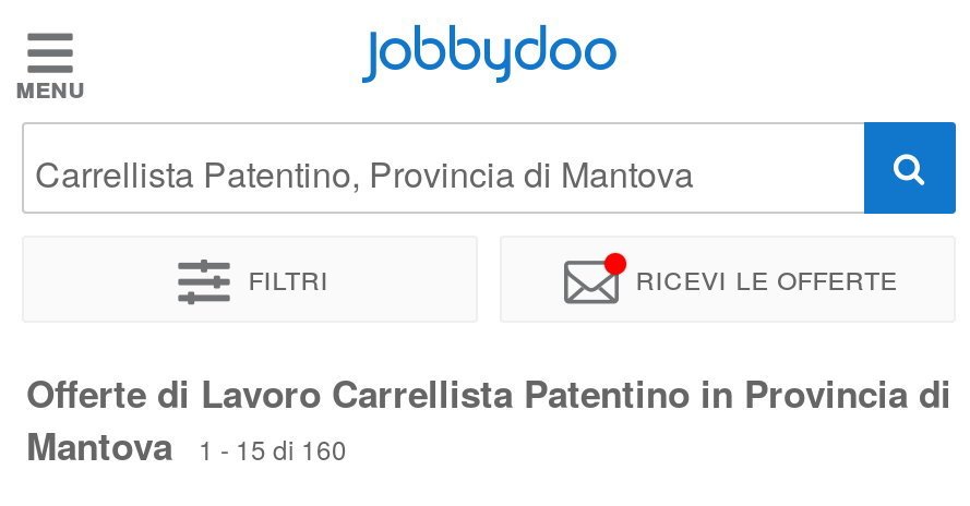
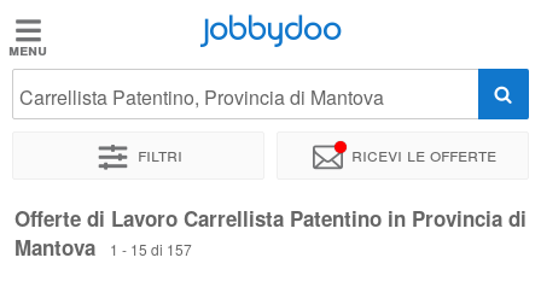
[199,430,347,467] 1 - 15 di 160 -> [110,239,192,259] 1 - 15 di 157

